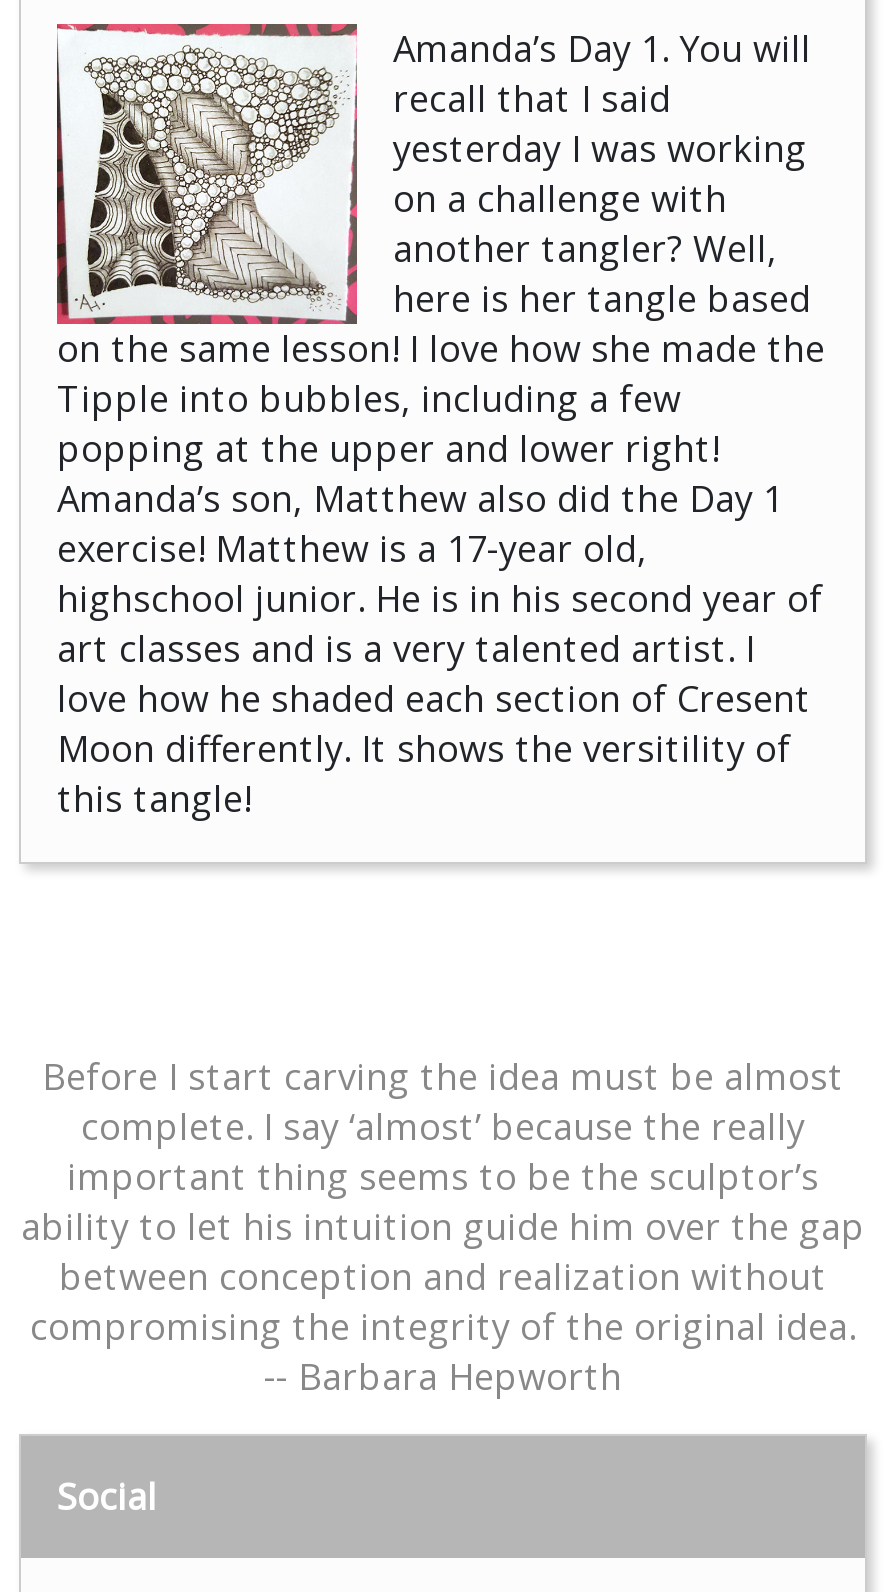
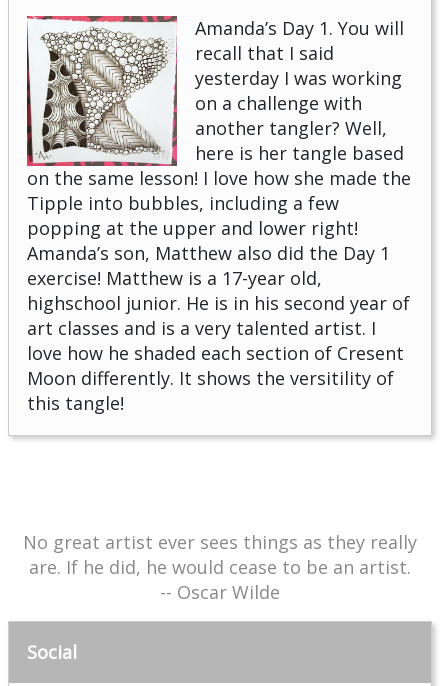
[21,1052,865,1400] Before I start carving the idea must be almost | complete. I say ‘almost’ because the really | important thing seems to be the sculptor’s | ability to let his intuition guide him over the gap | between conception and realization without | compromising the integrity of the original idea. | -- Barbara Hepworth -> [23,530,417,604] No great artist ever sees things as they really | are. If he did, he would cease to be an artist. | -- Oscar Wilde

